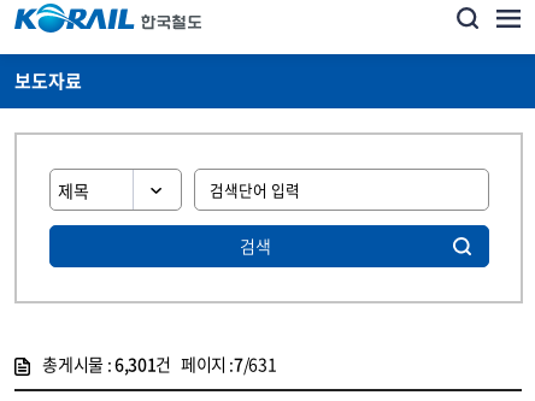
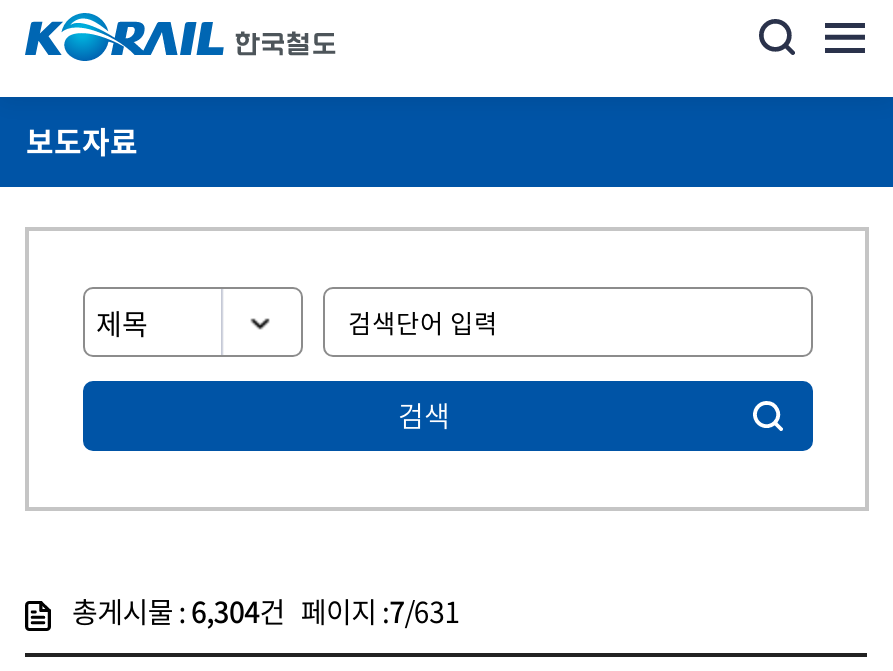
[43,352,276,376] 총게시물 : 6,301건 페이지 : 7/631 -> [72,591,460,631] 총게시물 : 6,304건 페이지 : 7/631

